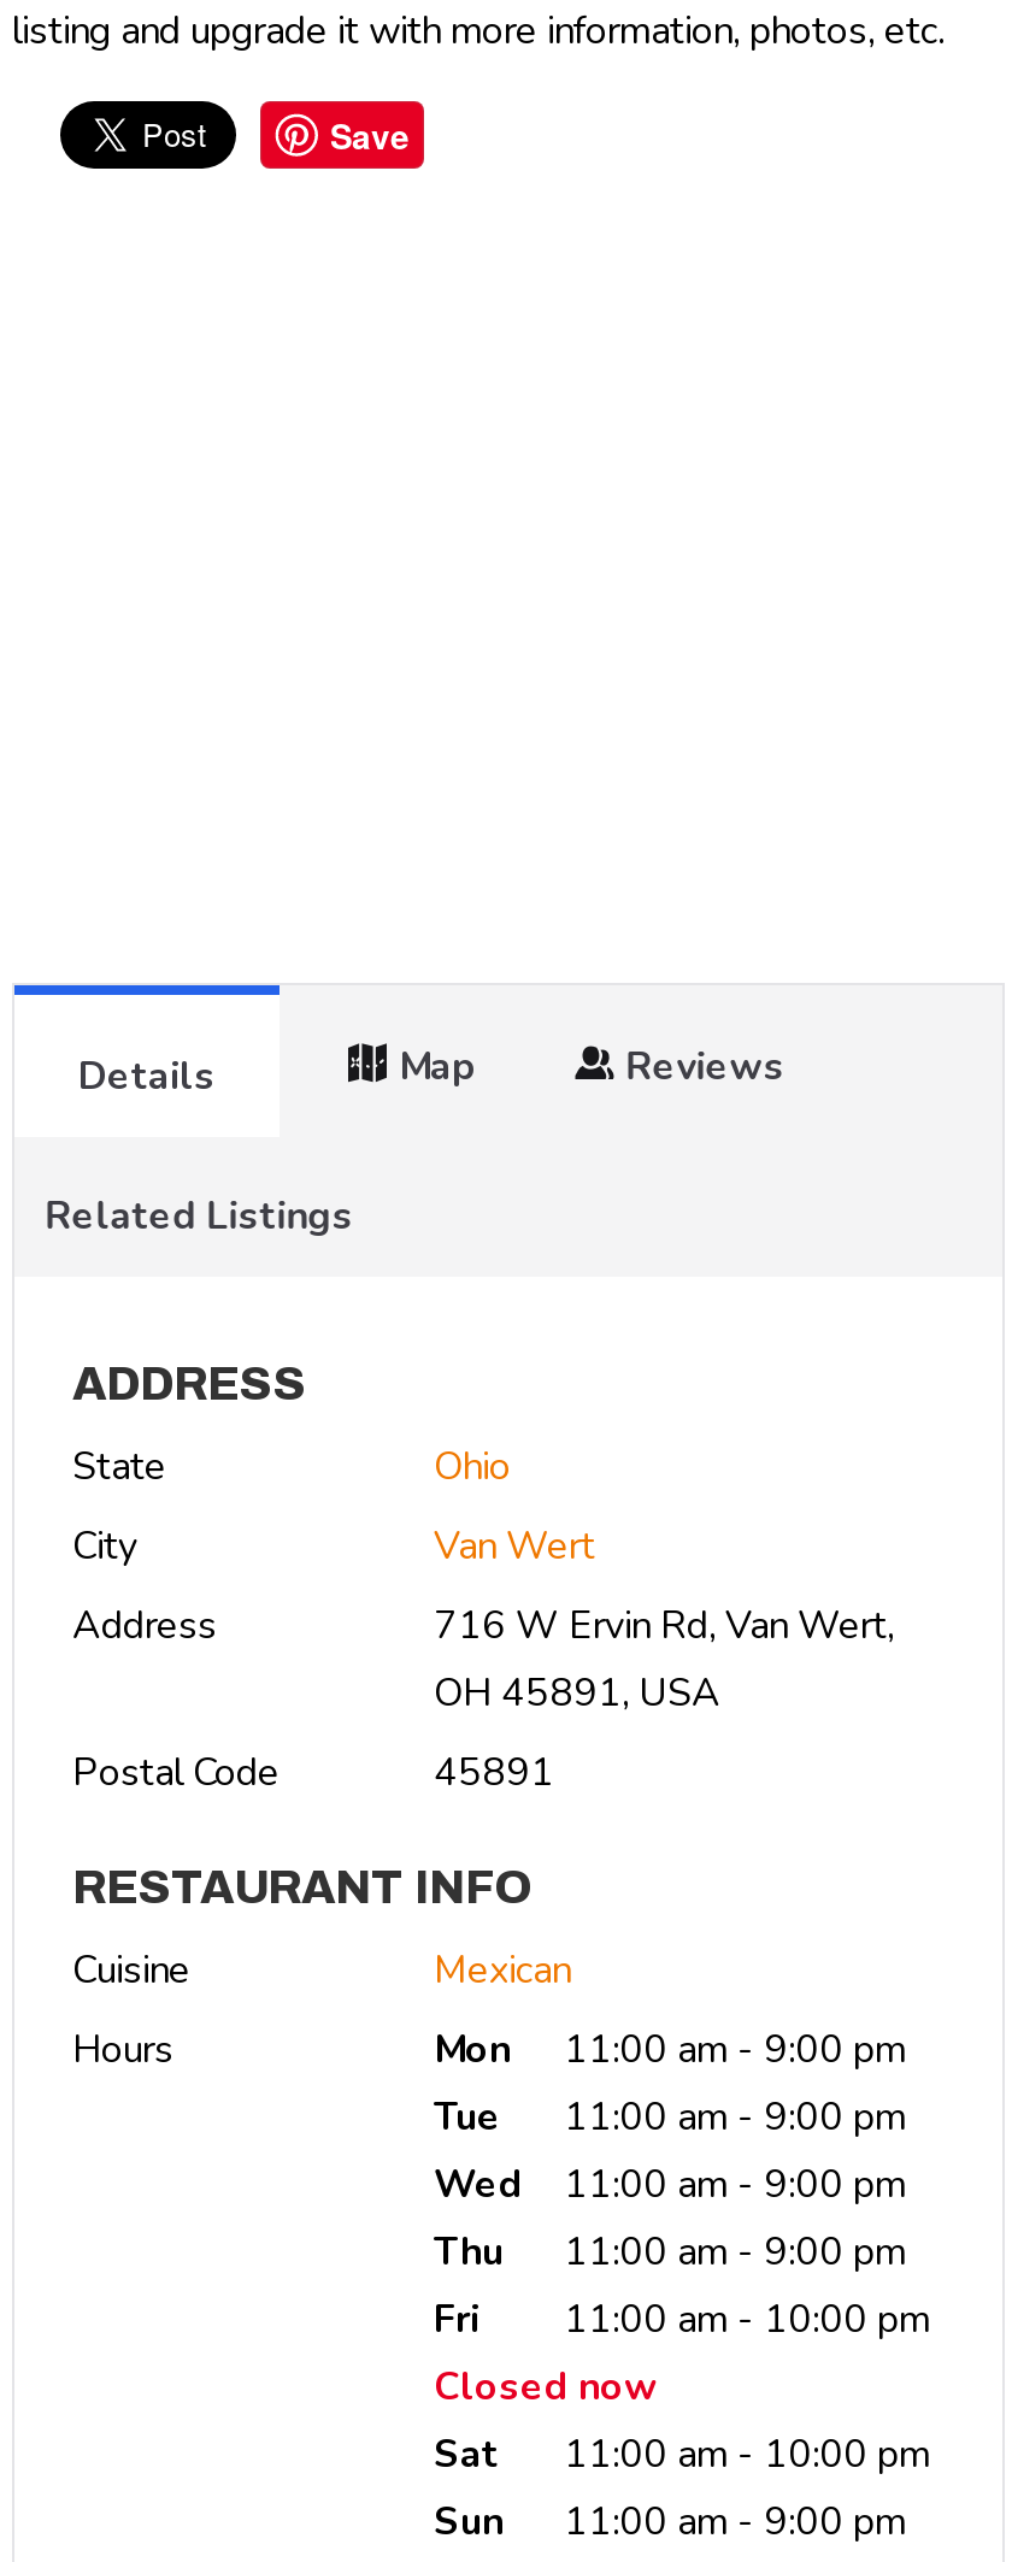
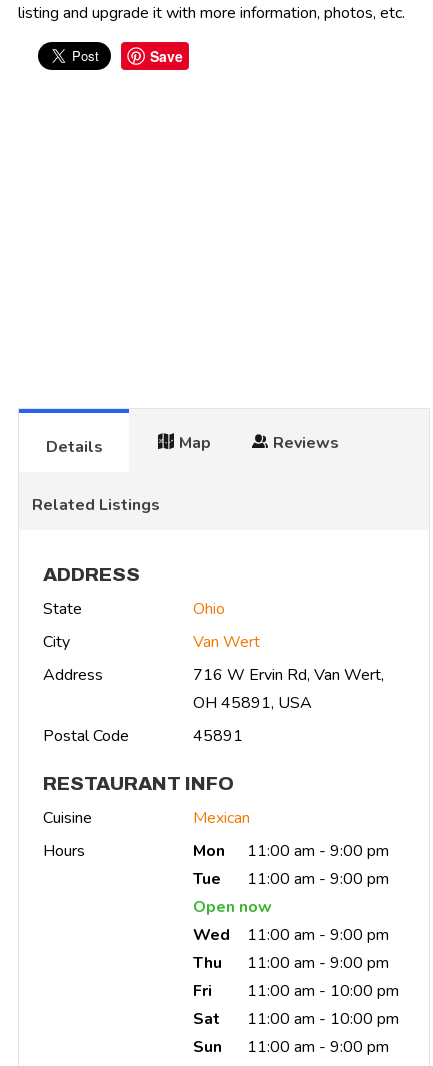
none -> [193,896,272,918] Open now
moved [434,2158,930,2345] -> [193,924,399,1002]: Wed | 11:00 am - 9:00 pm | Thu | 11:00 am - 9:00 pm | Fri | 11:00 am - 10:00 pm
[434,2360,658,2413] Closed now -> none

